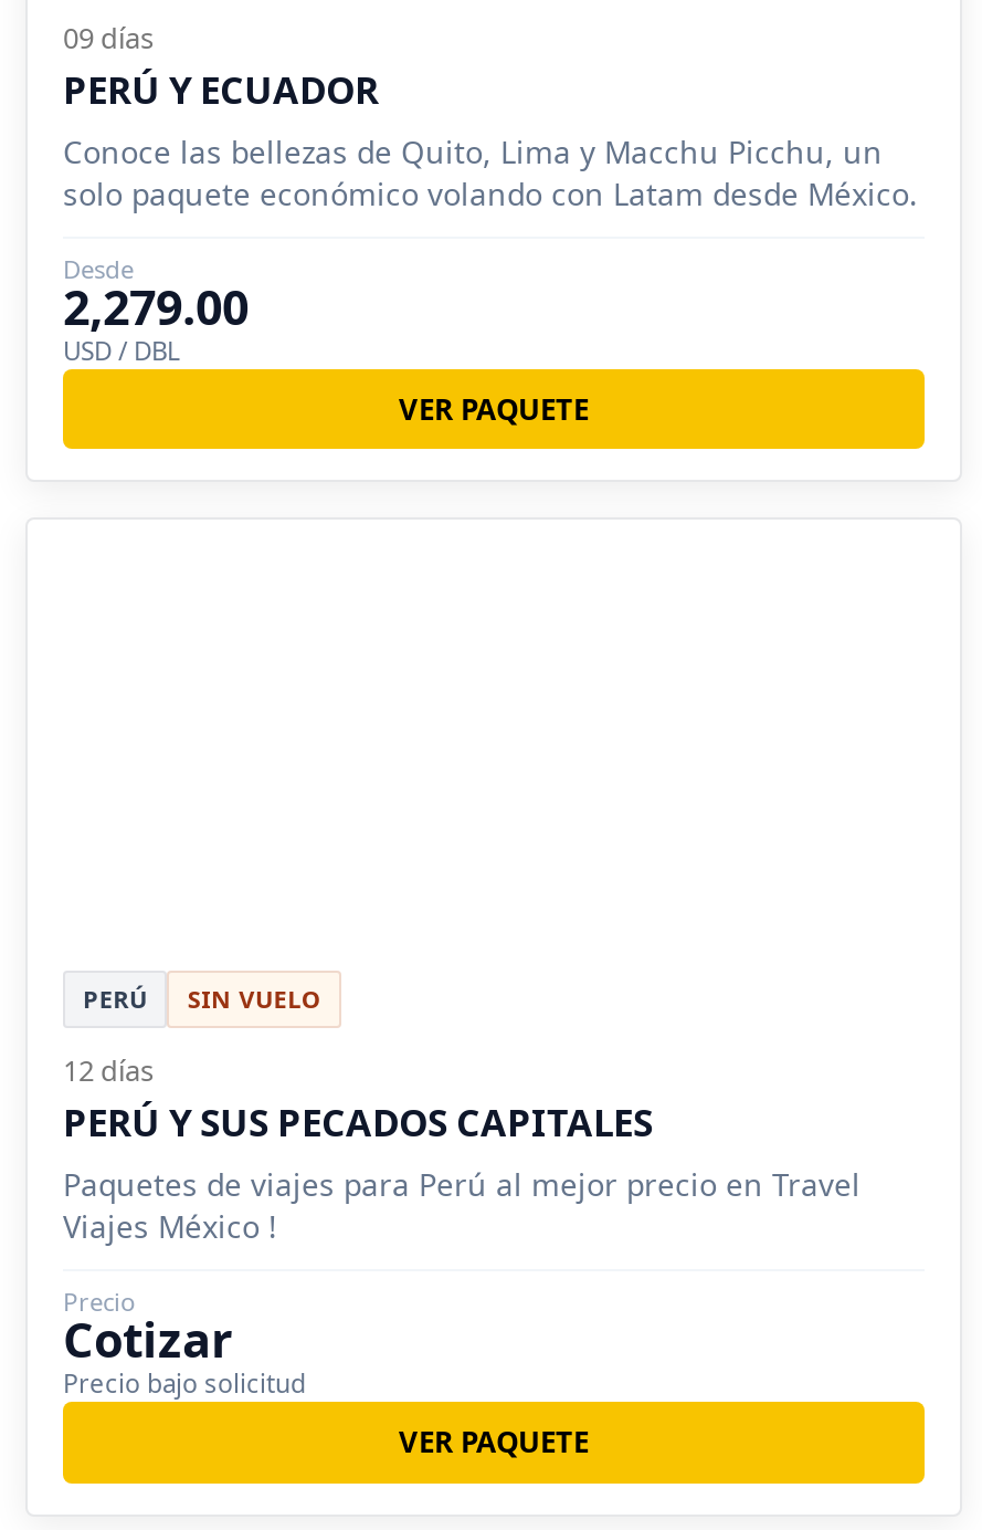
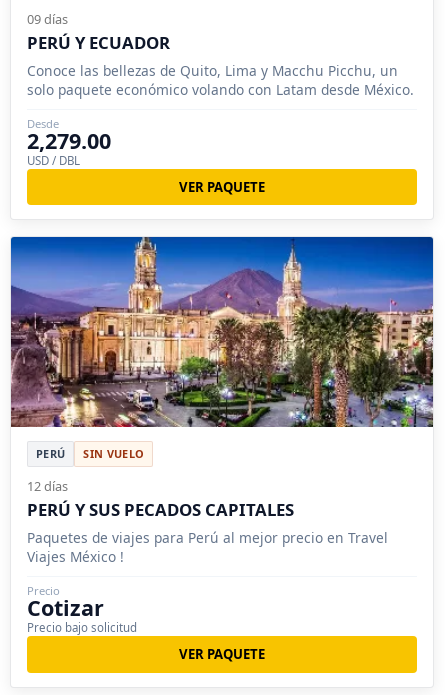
none -> [10,236,434,428] [image]

